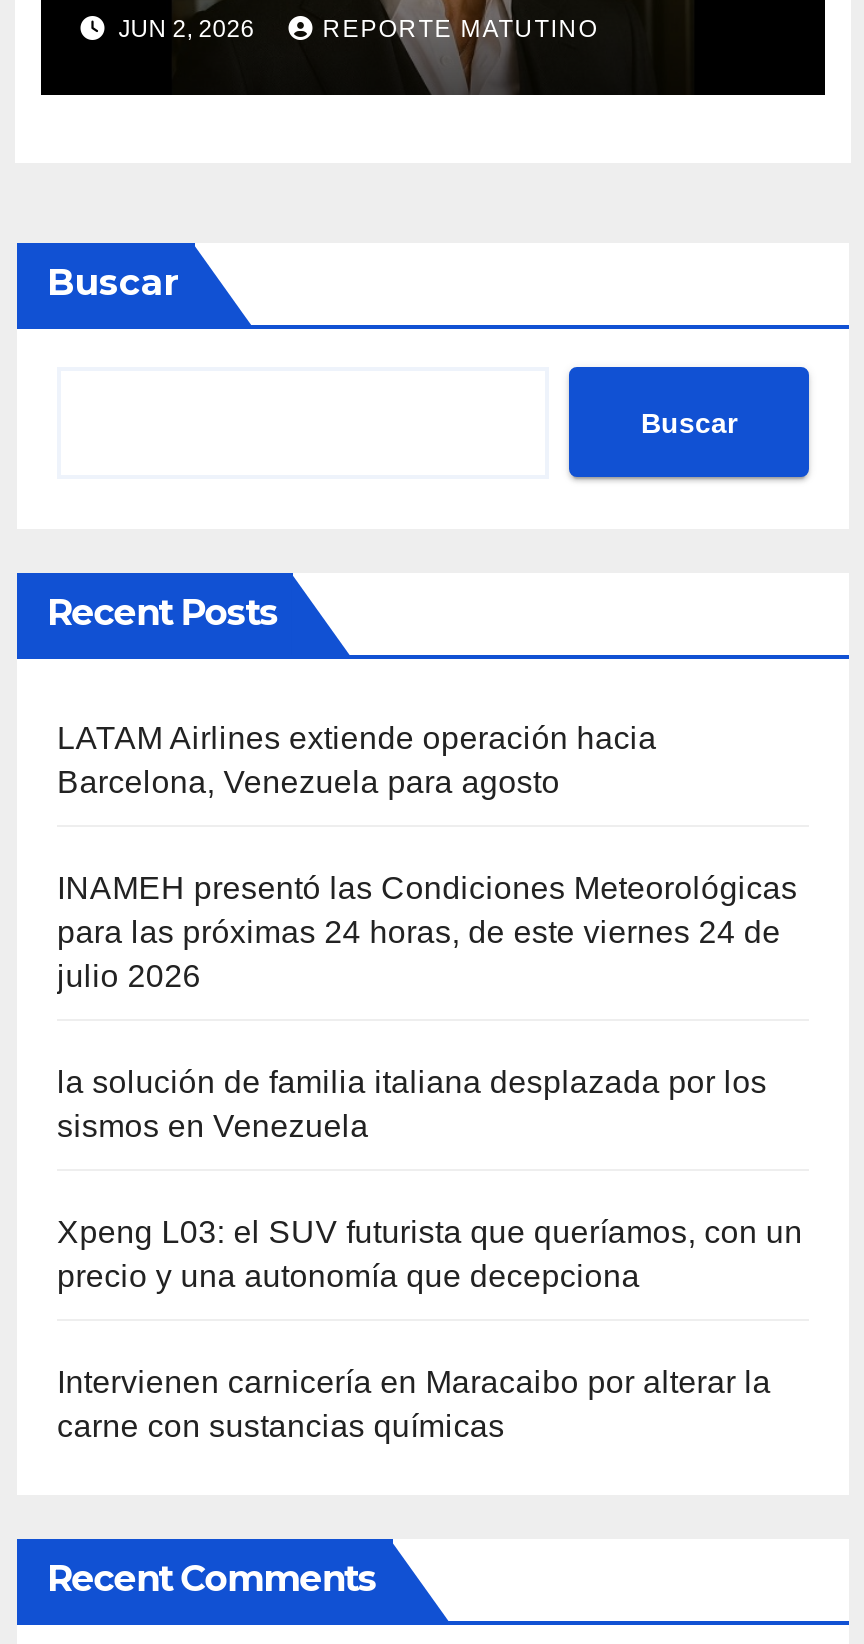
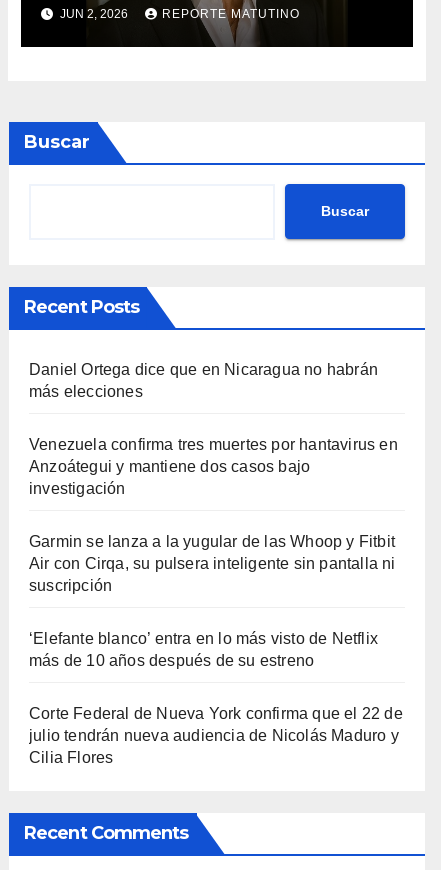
[57,721,657,799] LATAM Airlines extiende operación hacia | Barcelona, Venezuela para agosto -> [29,361,378,400] Daniel Ortega dice que en Nicaragua no habrán | más elecciones
[57,871,797,993] INAMEH presentó las Condiciones Meteorológicas | para las próximas 24 horas, de este viernes 24 de | julio 2026 -> [29,436,398,497] Venezuela confirma tres muertes por hantavirus en | Anzoátegui y mantiene dos casos bajo | investigación
[57,1065,767,1143] la solución de familia italiana desplazada por los | sismos en Venezuela -> [29,533,396,594] Garmin se lanza a la yugular de las Whoop y Fitbit | Air con Cirqa, su pulsera inteligente sin pantalla ni | suscripción
[57,1215,803,1293] Xpeng L03: el SUV futurista que queríamos, con un | precio y una autonomía que decepciona -> [29,630,378,669] ‘Elefante blanco’ entra en lo más visto de Netflix | más de 10 años después de su estreno
[57,1365,771,1443] Intervienen carnicería en Maracaibo por alterar la | carne con sustancias químicas -> [29,705,403,766] Corte Federal de Nueva York confirma que el 22 de | julio tendrán nueva audiencia de Nicolás Maduro y | Cilia Flores

